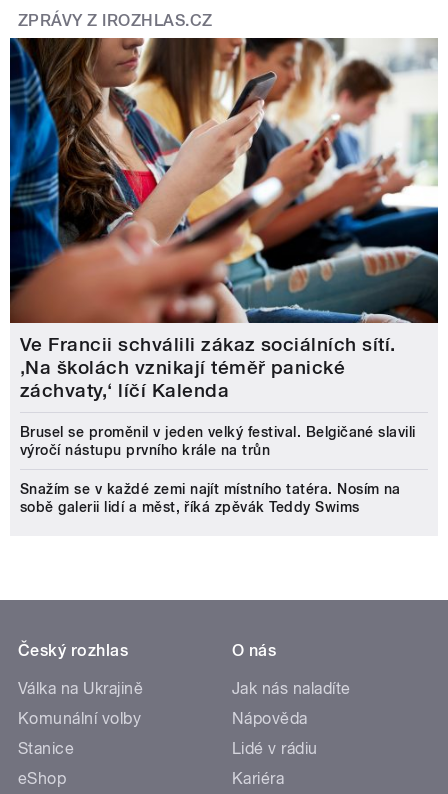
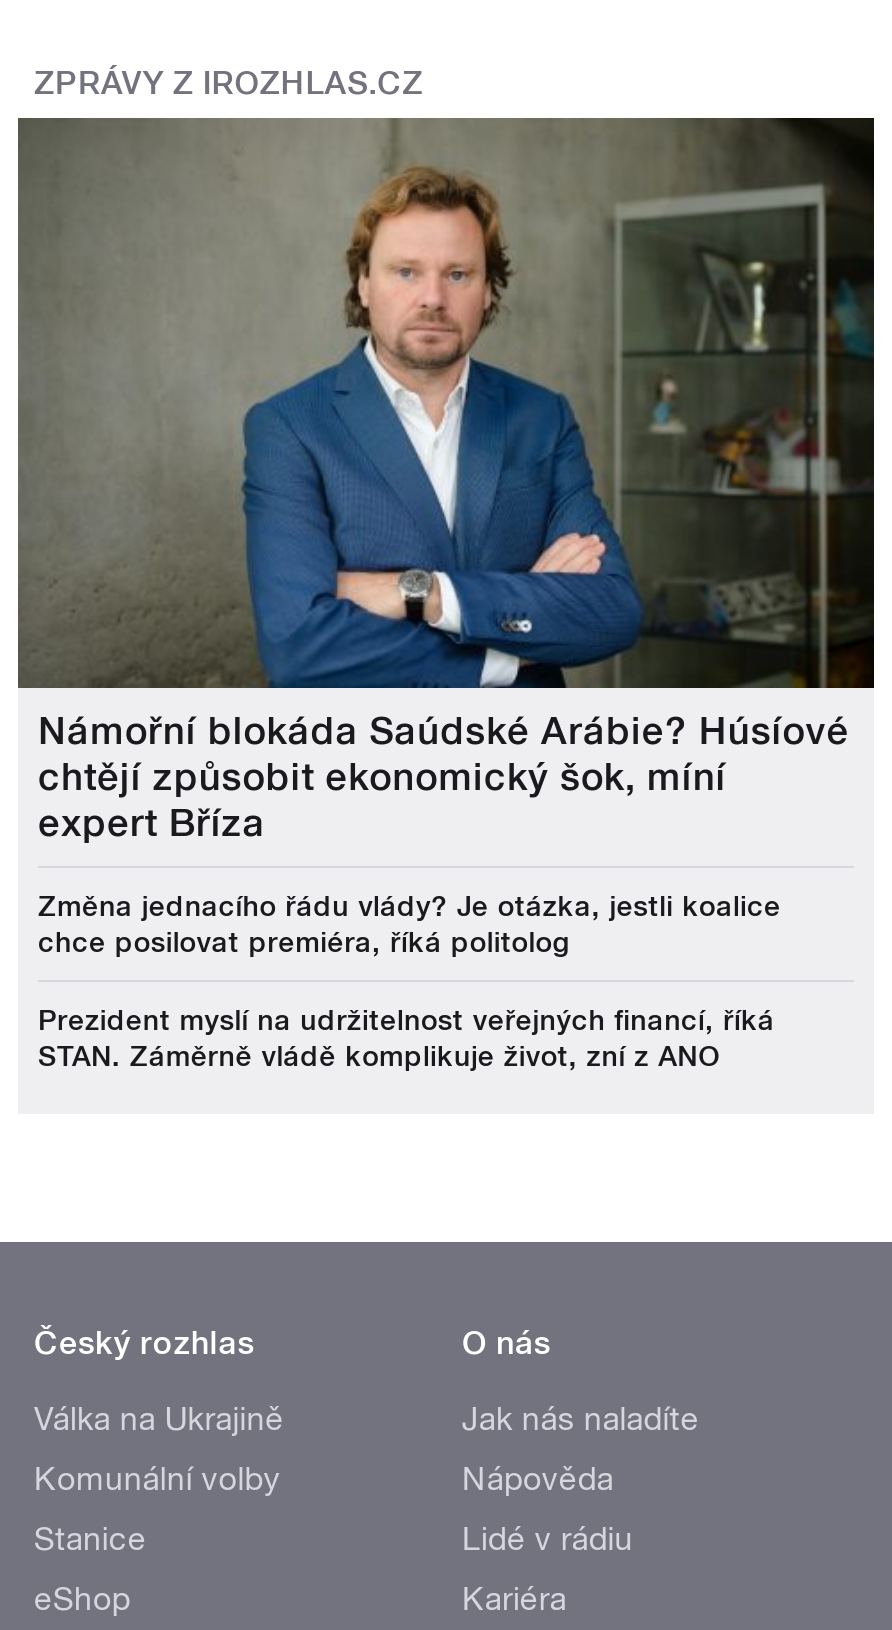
[9,37,439,402] [image] | Ve Francii schválili zákaz sociálních sítí. | ‚Na školách vznikají téměř panické | záchvaty,‘ líčí Kalenda -> [16,116,876,847] [image] | Námořní blokáda Saúdské Arábie? Húsíové | chtějí způsobit ekonomický šok, míní | expert Bříza
[20,424,416,458] Brusel se proměnil v jeden velký festival. Belgičané slavili | výročí nástupu prvního krále na trůn -> [38,891,781,959] Změna jednacího řádu vlády? Je otázka, jestli koalice | chce posilovat premiéra, říká politolog
[20,481,401,515] Snažím se v každé zemi najít místního tatéra. Nosím na | sobě galerii lidí a měst, říká zpěvák Teddy Swims -> [38,1005,775,1073] Prezident myslí na udržitelnost veřejných financí, říká | STAN. Záměrně vládě komplikuje život, zní z ANO

